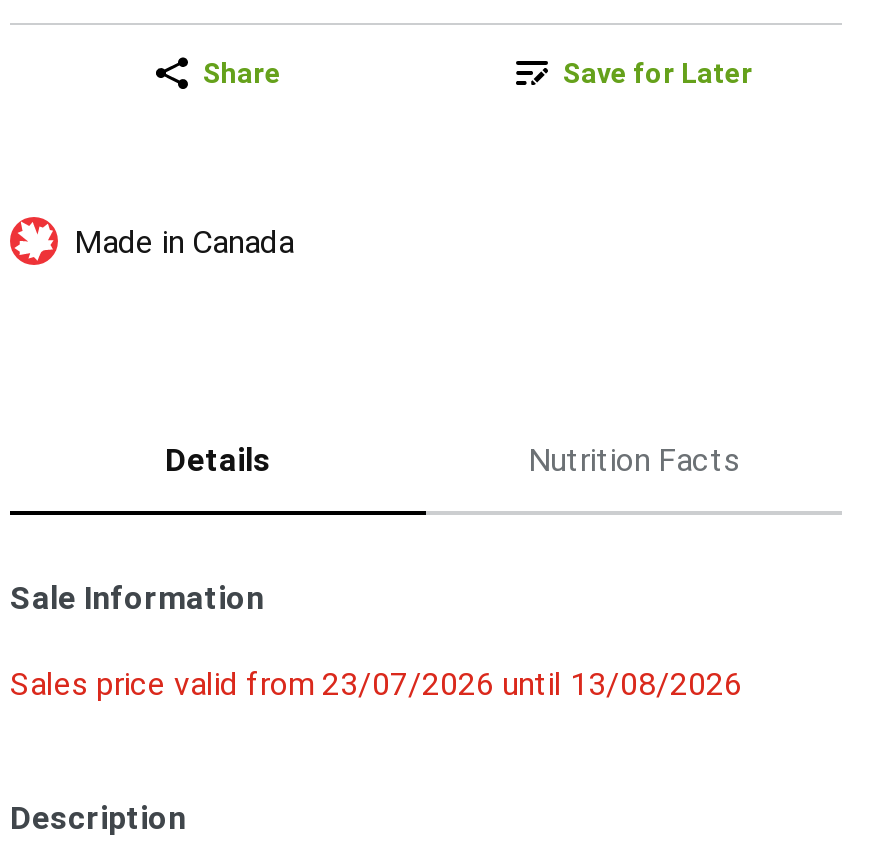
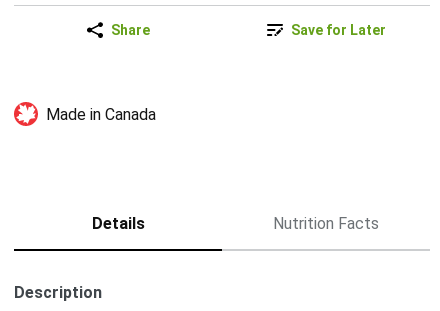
[10,579,742,703] Sale Information | Sales price valid from 23/07/2026 until 13/08/2026 -> none

